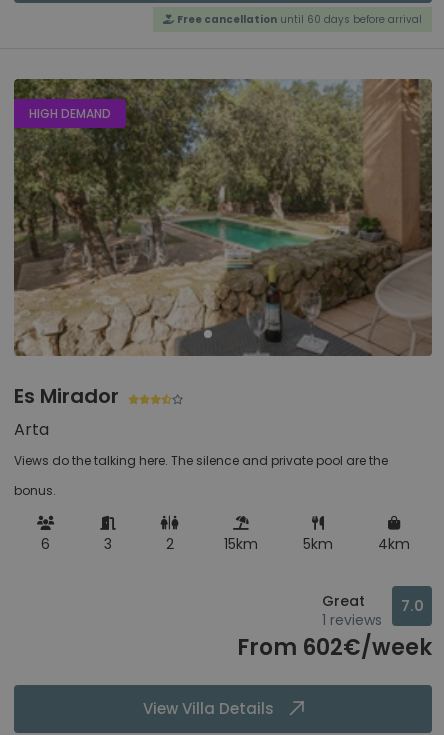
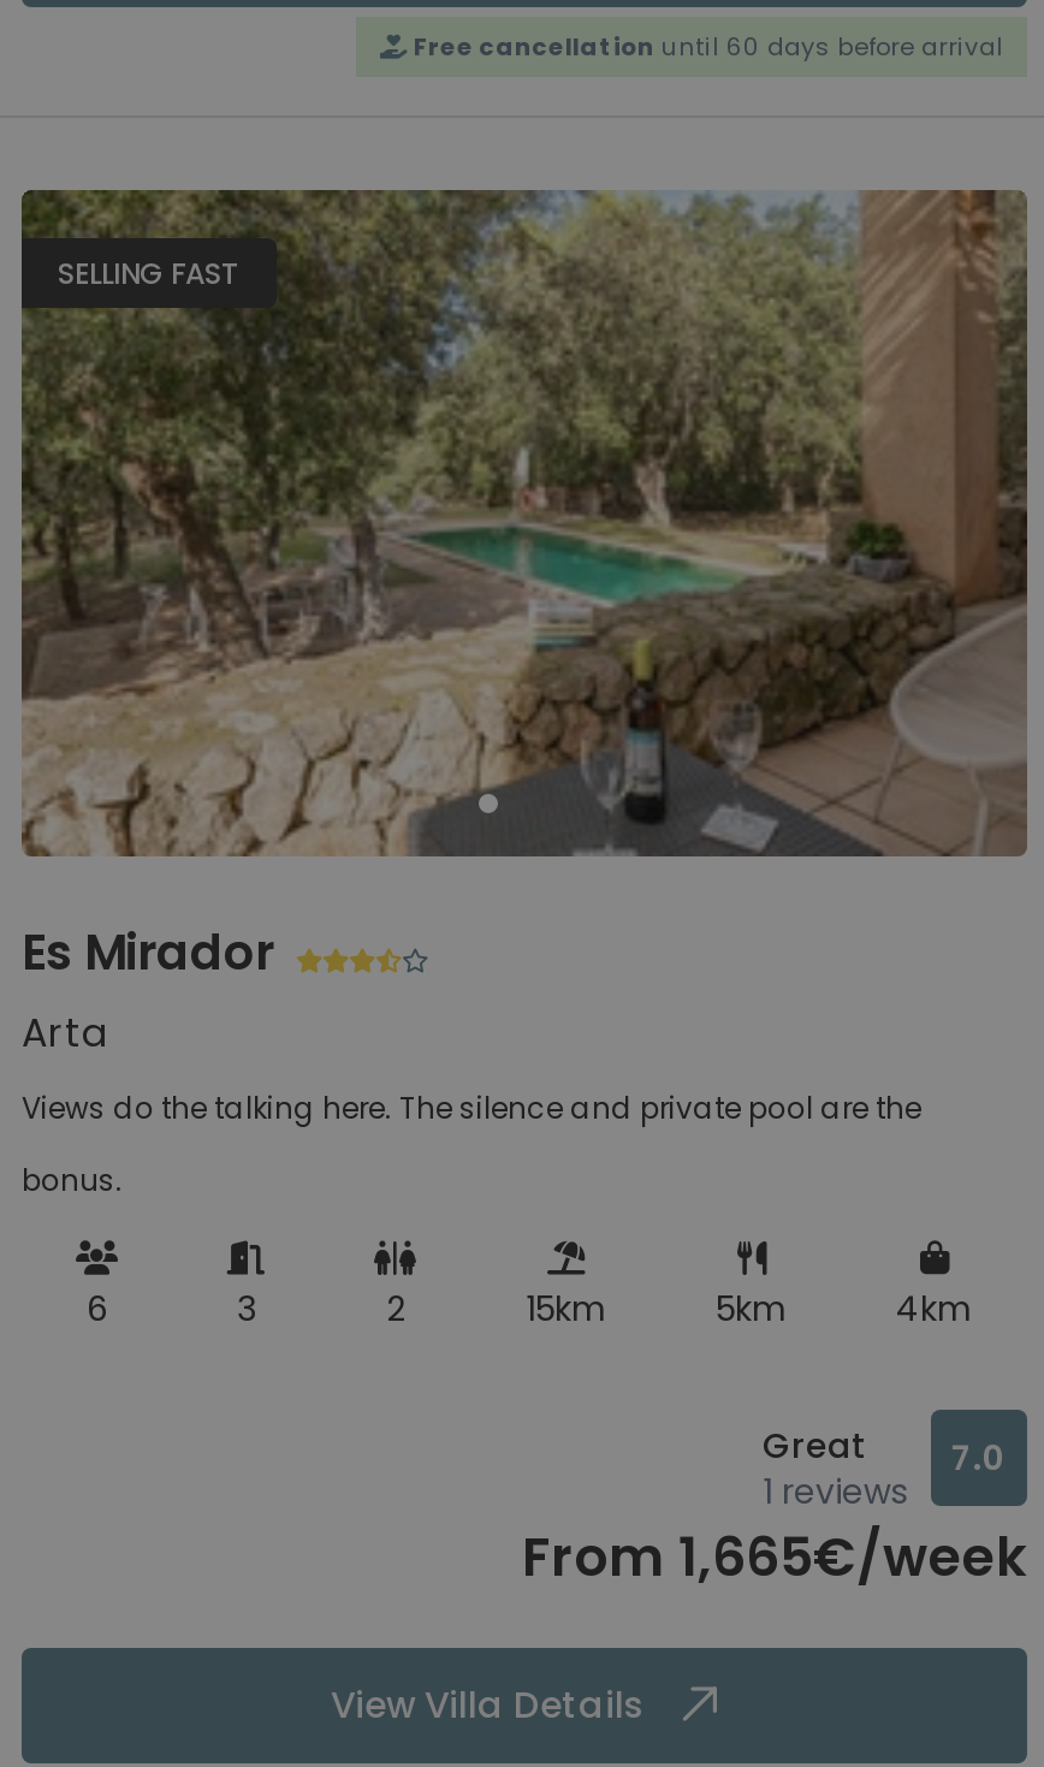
[29,105,111,122] HIGH DEMAND -> [58,252,241,293] SELLING FAST
[237,632,432,663] From 602€/week -> [522,1519,1027,1594] From 1,665€/week

